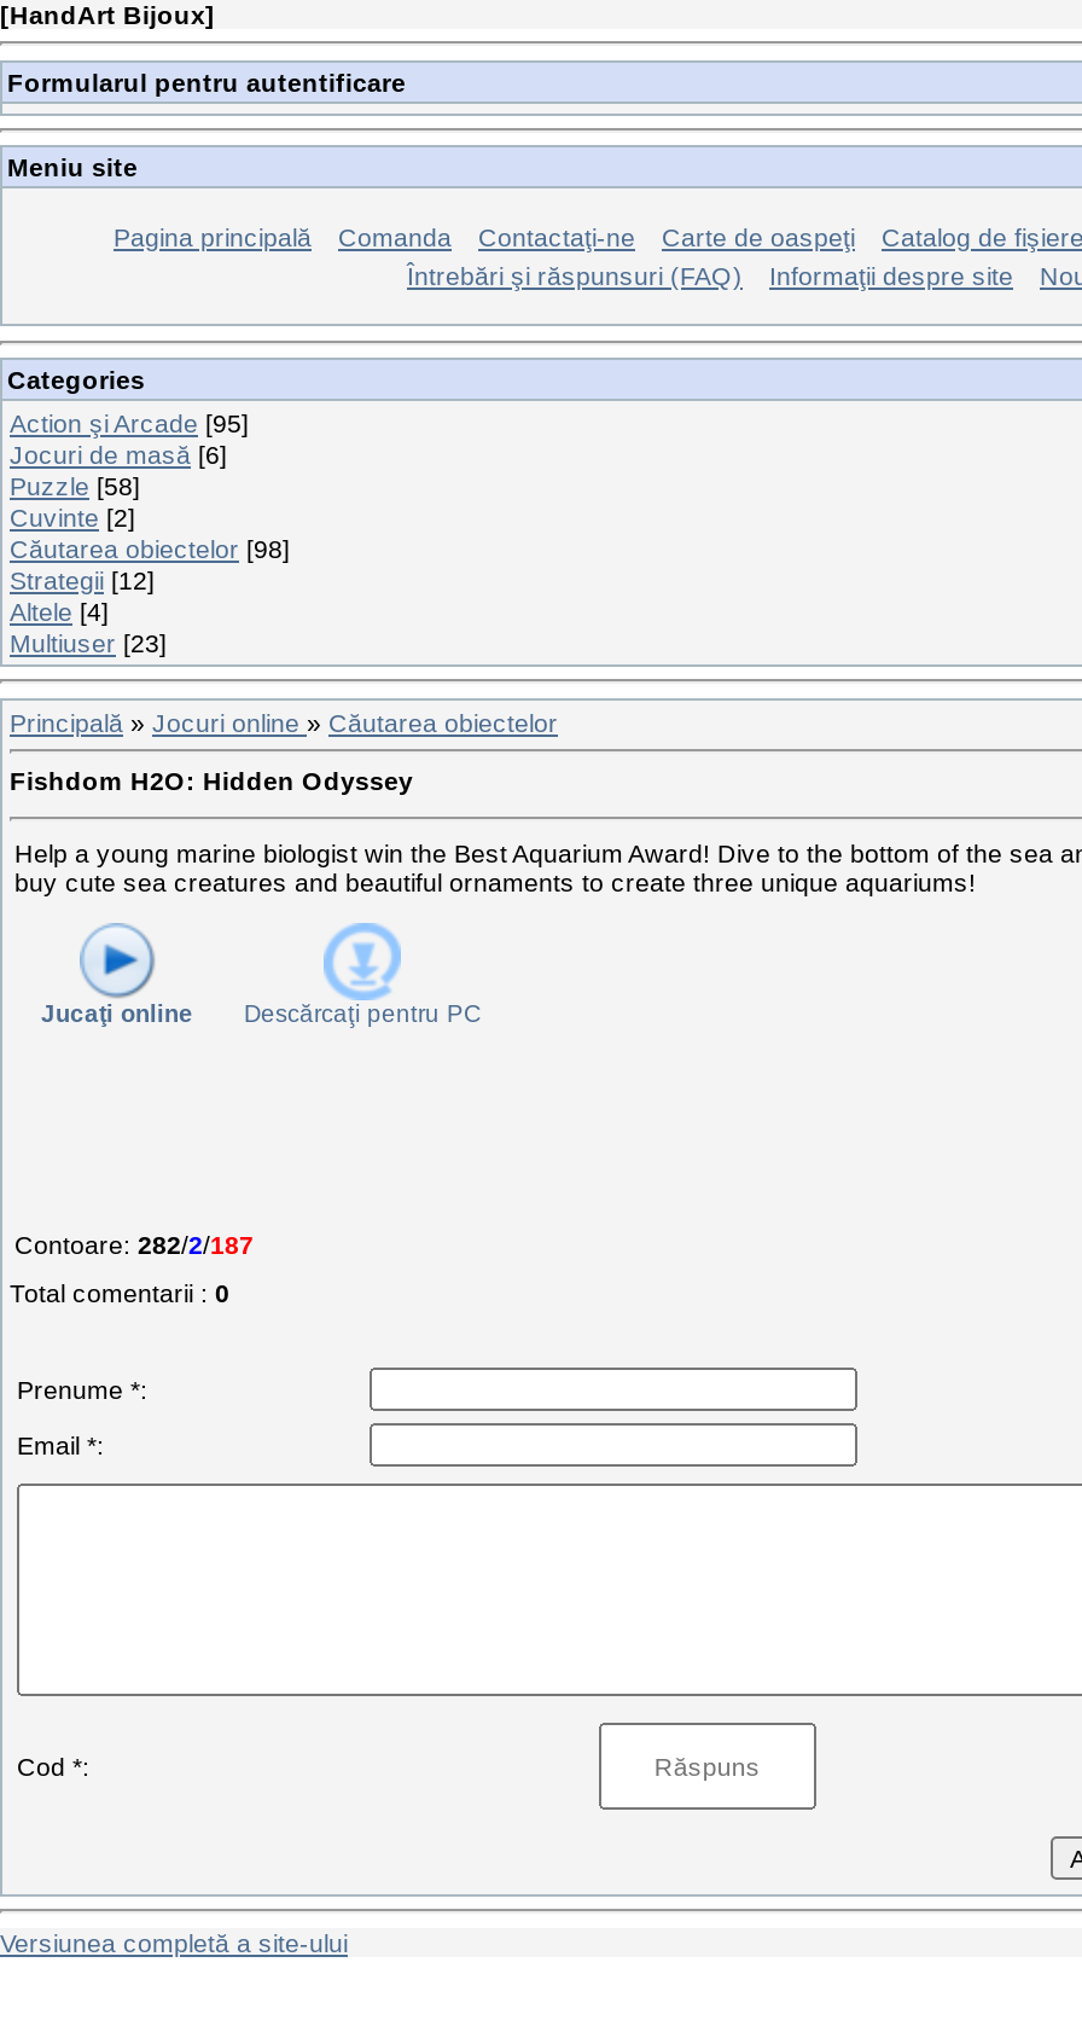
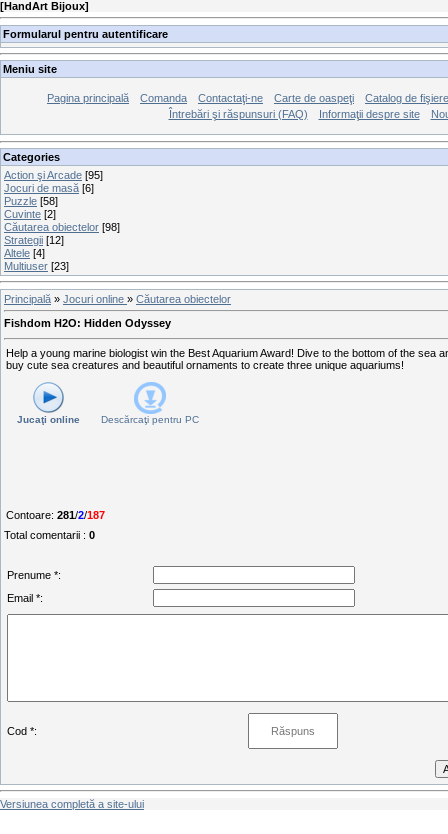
[14,1230,254,1259] Contoare: 282/2/187 -> [6,509,105,521] Contoare: 281/2/187

